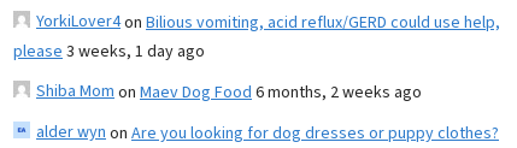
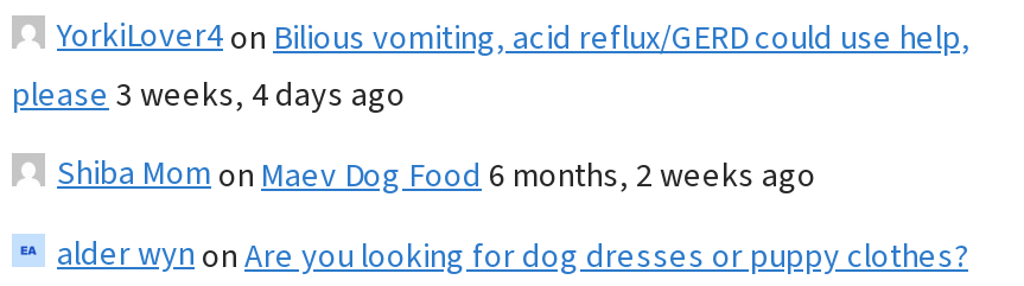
[13,39,205,63] please 3 weeks, 1 day ago -> [12,72,406,119] please 3 weeks, 4 days ago

